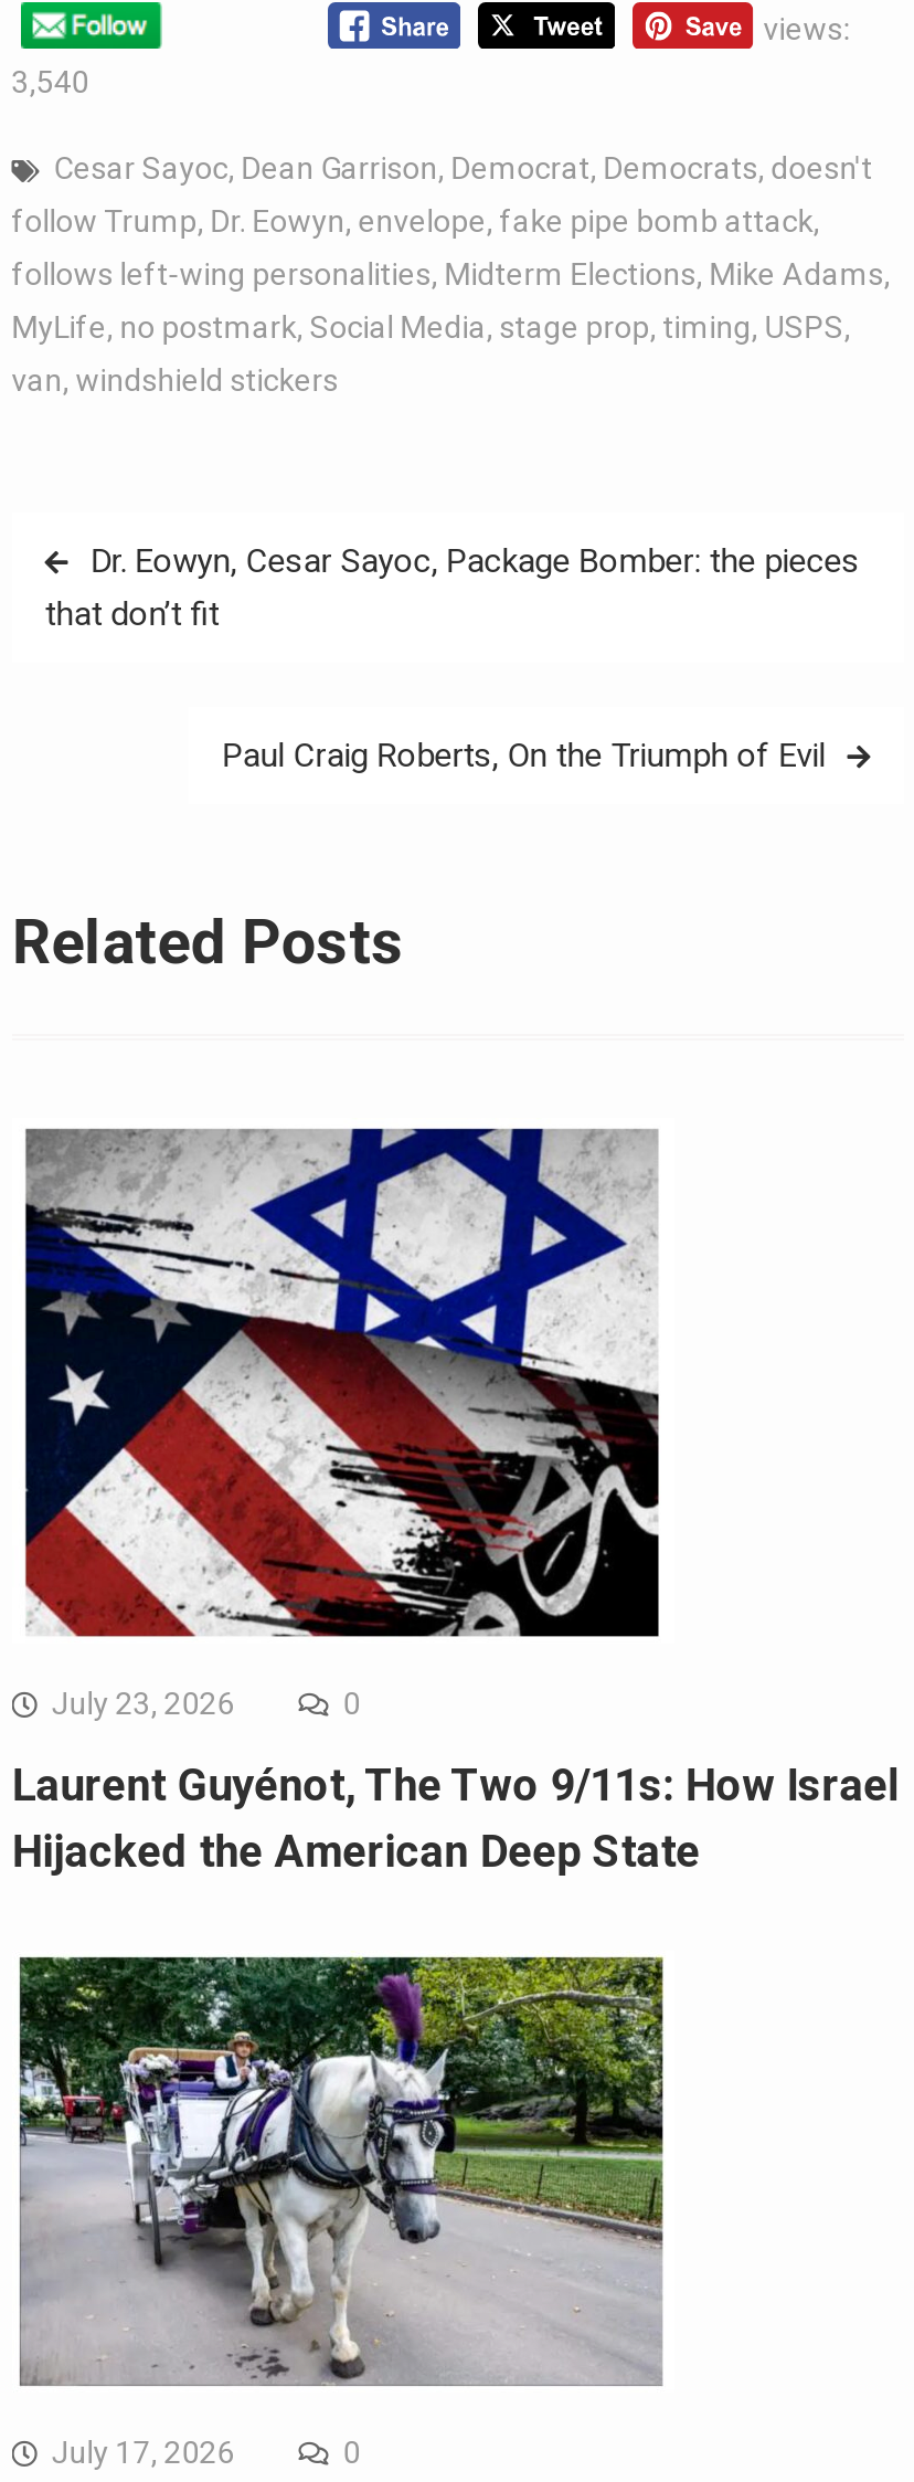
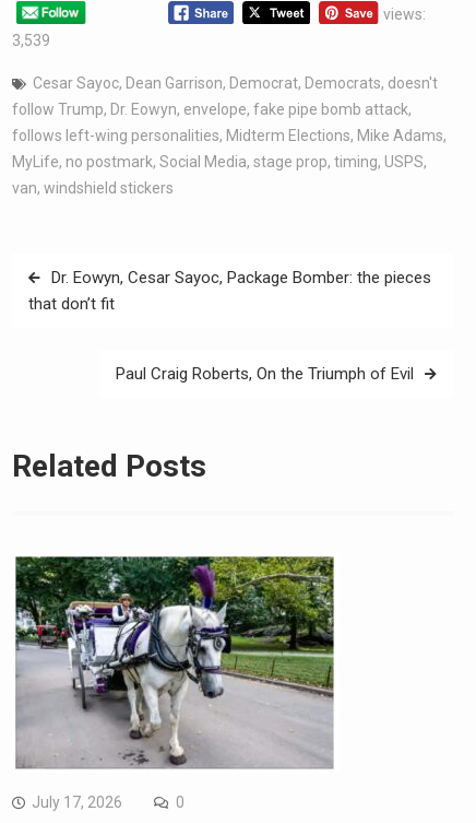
[11,65,89,100] 3,540 -> [12,32,50,50] 3,539
[11,1127,899,1878] [image] | July 23, 2026 | 0 | Laurent Guyénot, The Two 9/11s: How Israel | Hijacked the American Deep State -> none

